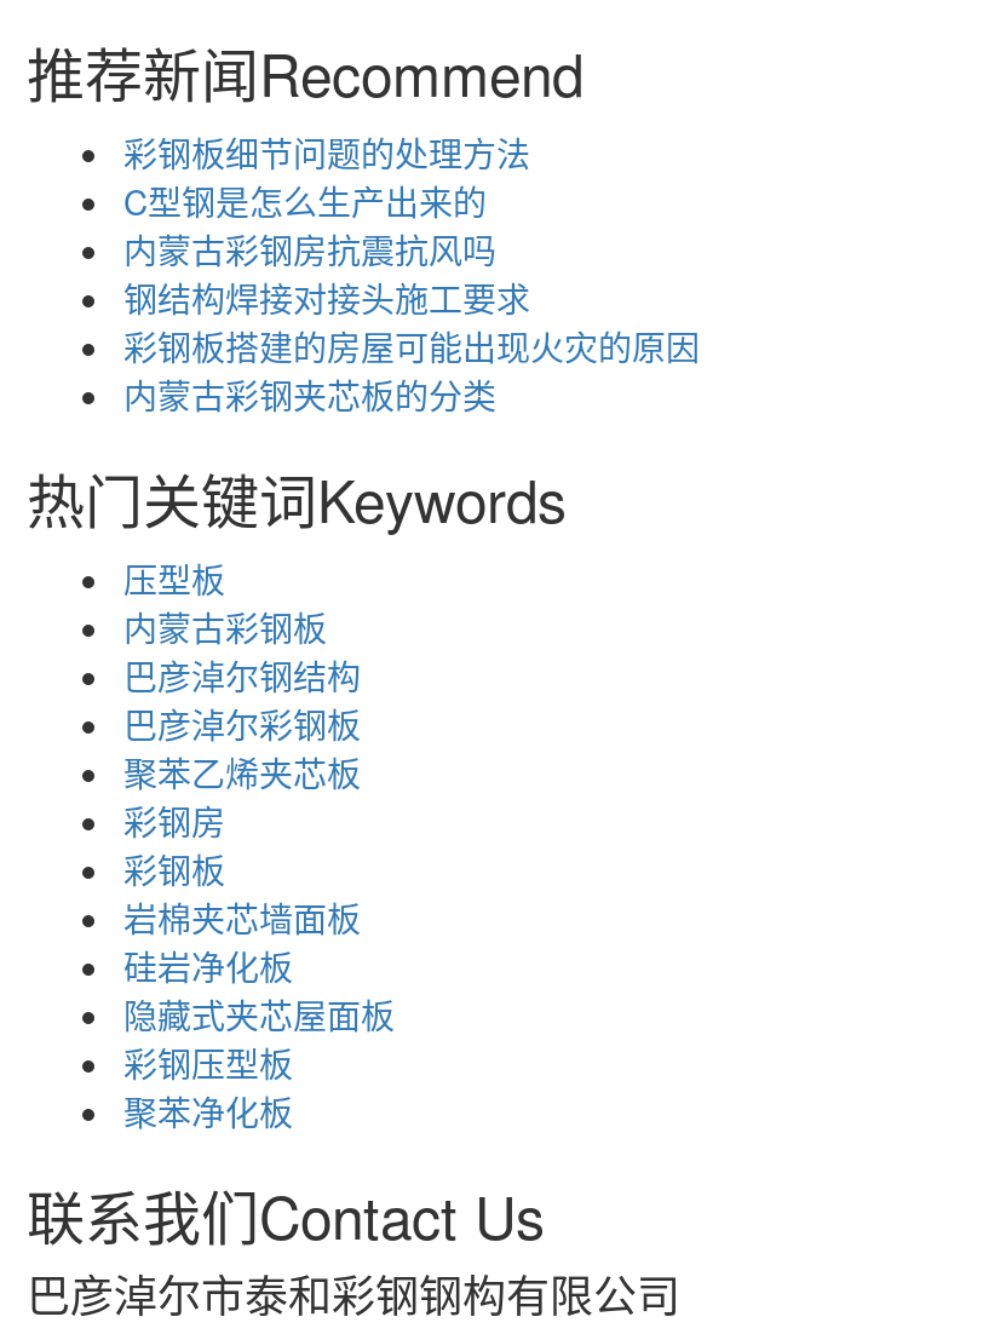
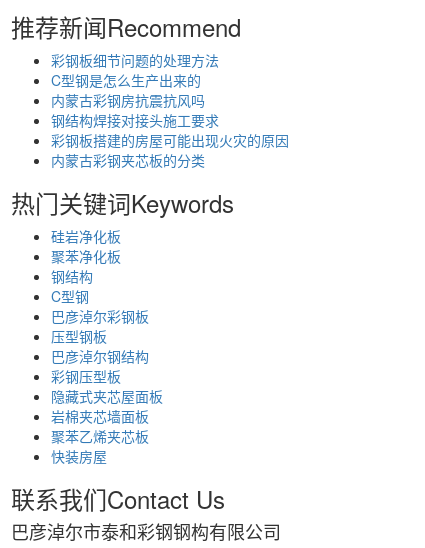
[123,554,327,893] 压型板 | 内蒙古彩钢板 | 彩钢房 | 彩钢板 -> none
moved [123,651,361,699] -> [51,346,149,366]: 巴彦淖尔钢结构
moved [123,699,361,747] -> [51,306,149,326]: 巴彦淖尔彩钢板
moved [123,747,361,941] -> [51,406,149,446]: 岩棉夹芯墙面板 | 聚苯乙烯夹芯板
moved [123,941,293,989] -> [51,226,121,246]: 硅岩净化板
moved [123,989,395,1086] -> [51,366,163,406]: 彩钢压型板 | 隐藏式夹芯屋面板
moved [123,1086,293,1135] -> [51,246,121,266]: 聚苯净化板
none -> [51,266,107,466] 钢结构 | C型钢 | 压型钢板 | 快装房屋

